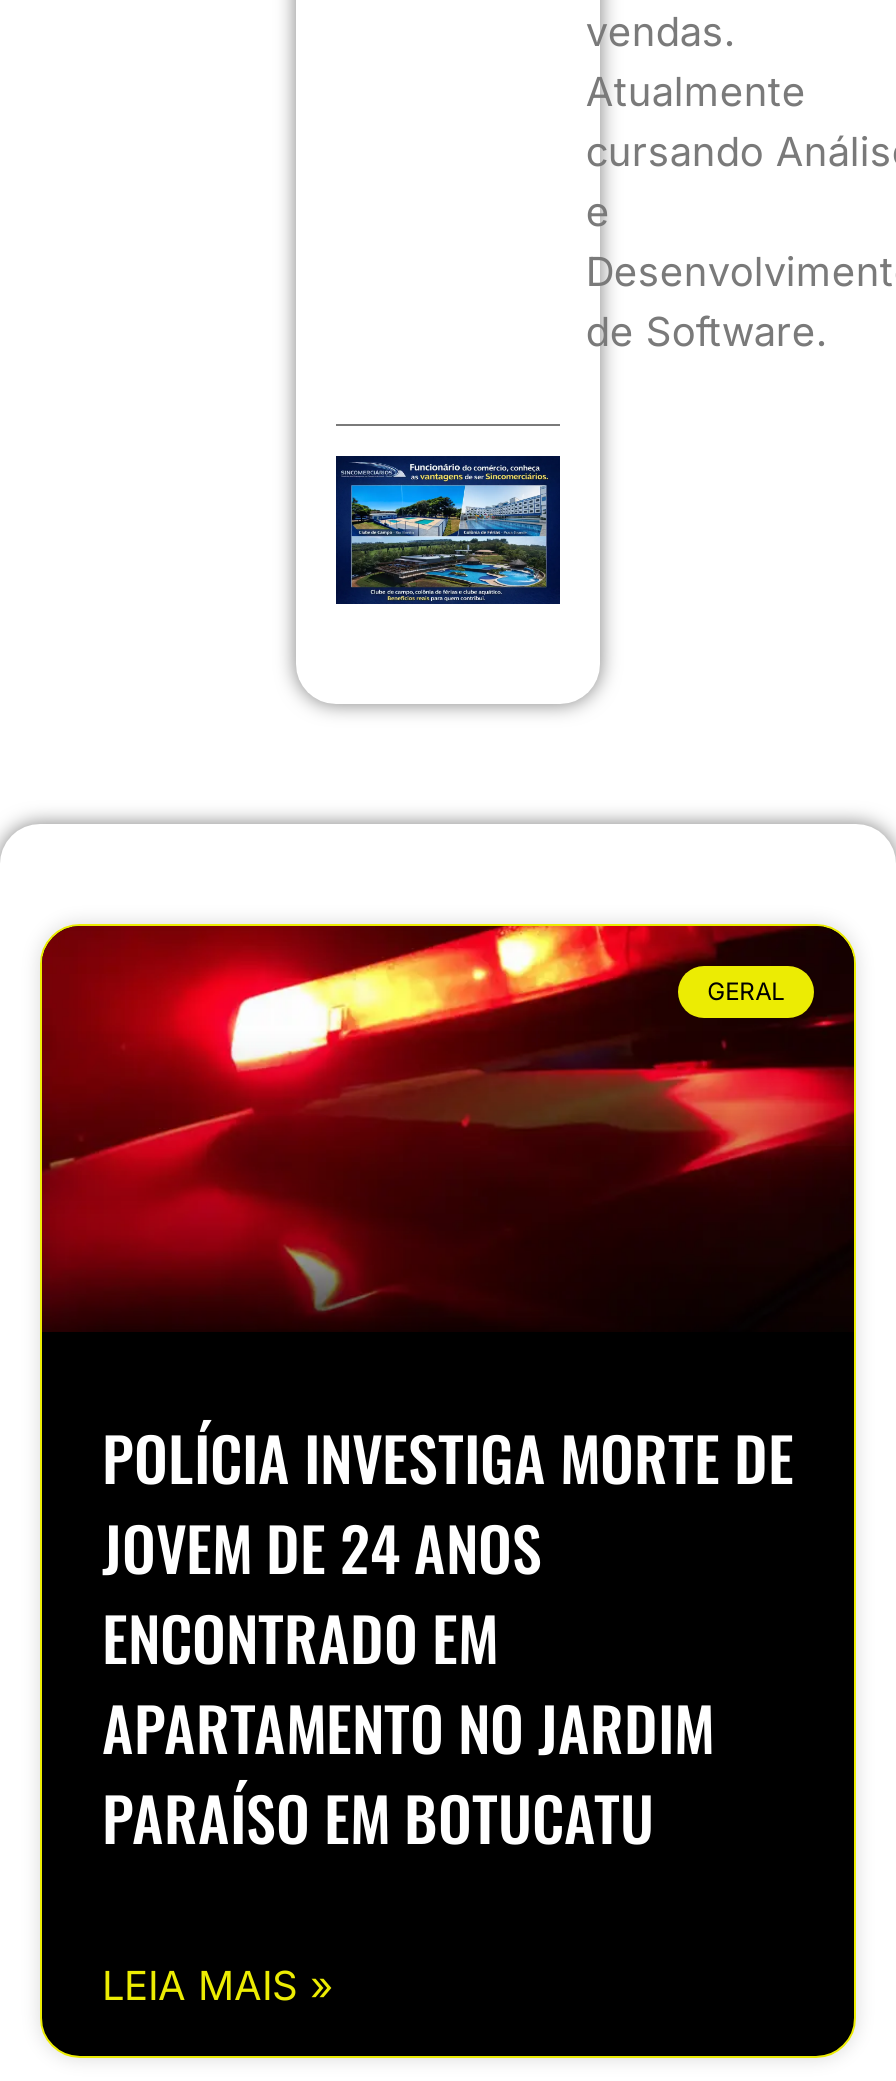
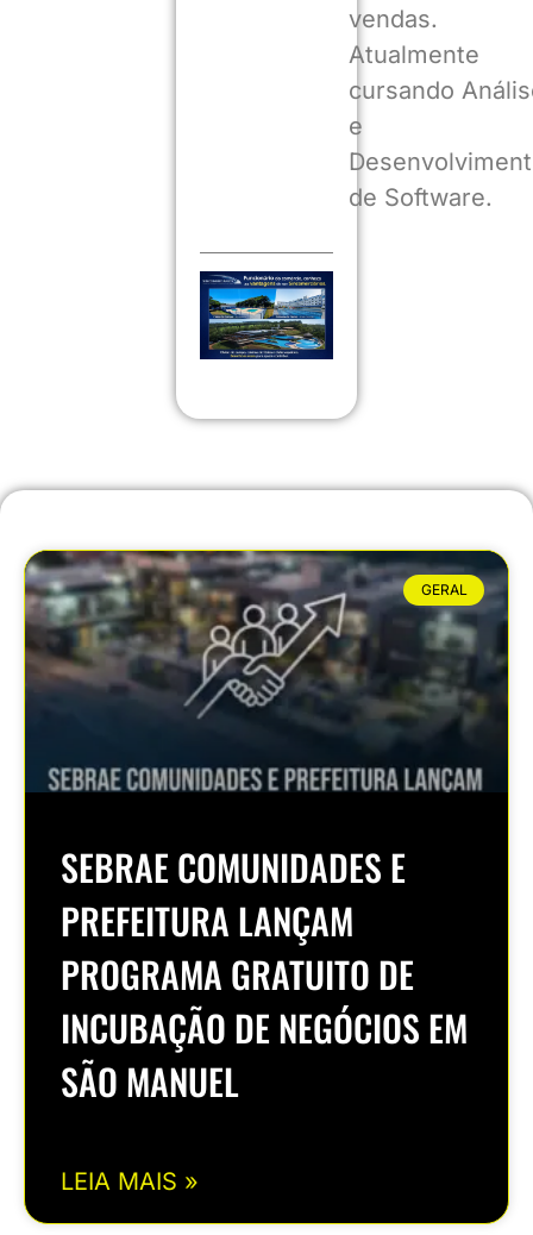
[40,924,856,1330] [image] -> [24,550,509,794] [image]
[102,1412,794,1862] POLÍCIA INVESTIGA MORTE DE | JOVEM DE 24 ANOS | ENCONTRADO EM | APARTAMENTO NO JARDIM | PARAÍSO EM BOTUCATU -> [61,840,468,1108] SEBRAE COMUNIDADES E | PREFEITURA LANÇAM | PROGRAMA GRATUITO DE | INCUBAÇÃO DE NEGÓCIOS EM | SÃO MANUEL

